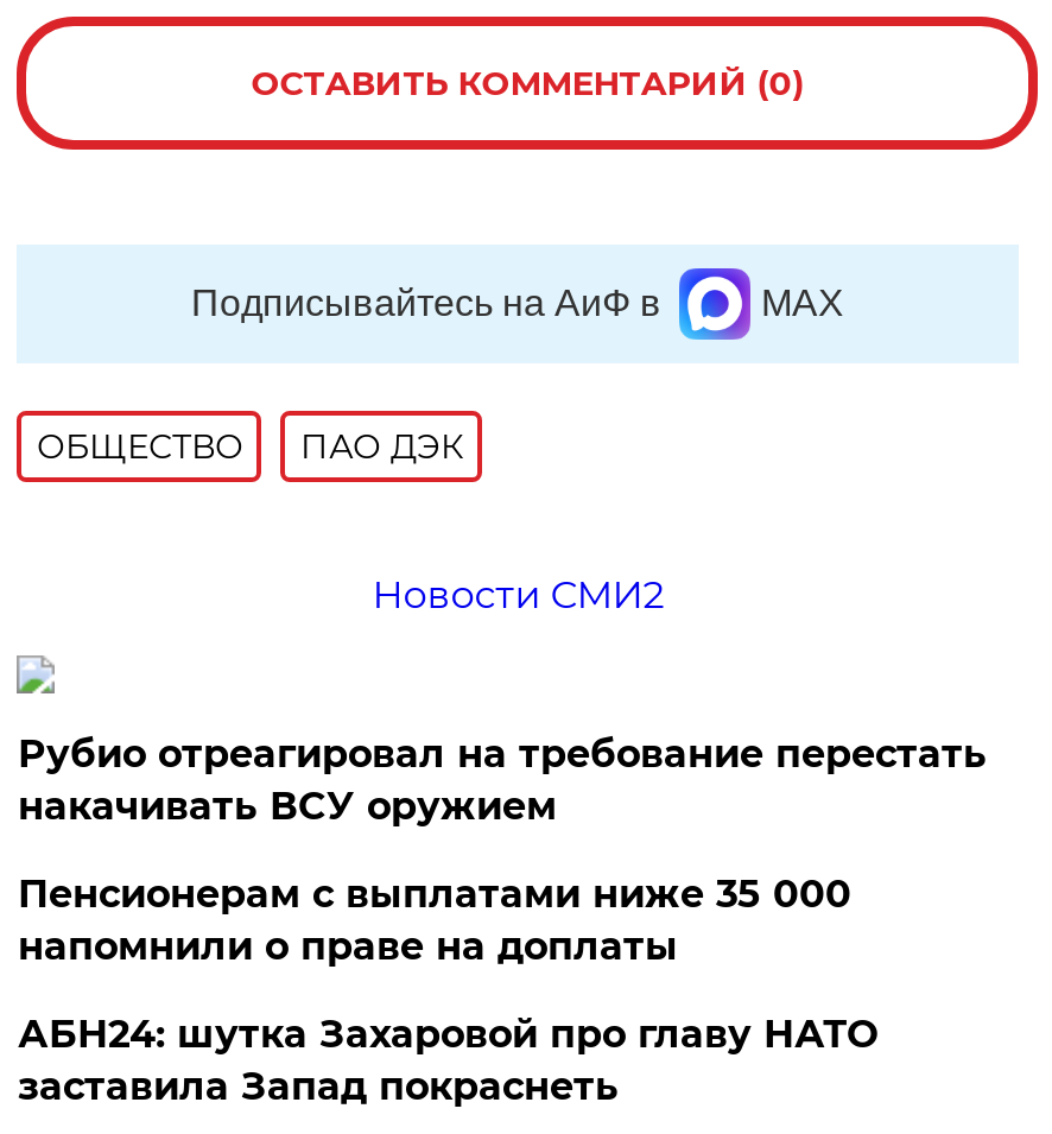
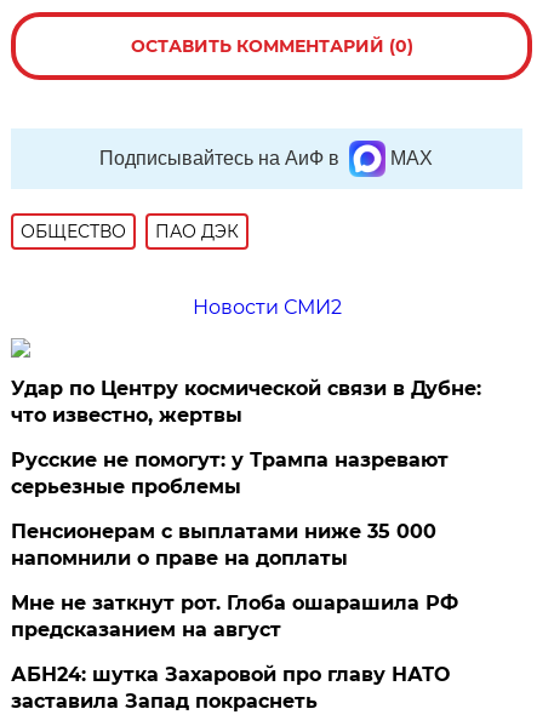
[18,731,986,829] Рубио отреагировал на требование перестать | накачивать ВСУ оружием -> [11,377,482,498] Удар по Центру космической связи в Дубне: | что известно, жертвы | Русские не помогут: у Трампа назревают | серьезные проблемы
none -> [11,591,459,641] Мне не заткнут рот. Глоба ошарашила РФ | предсказанием на август

